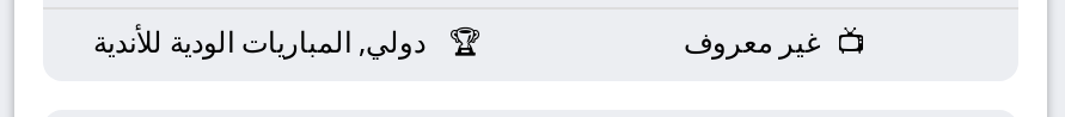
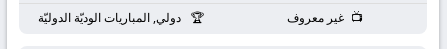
[93,21,426,62] دولي, المباريات الودية للأندية -> [38,9,181,26] دولي, المباريات الوديّة الدوليّة

